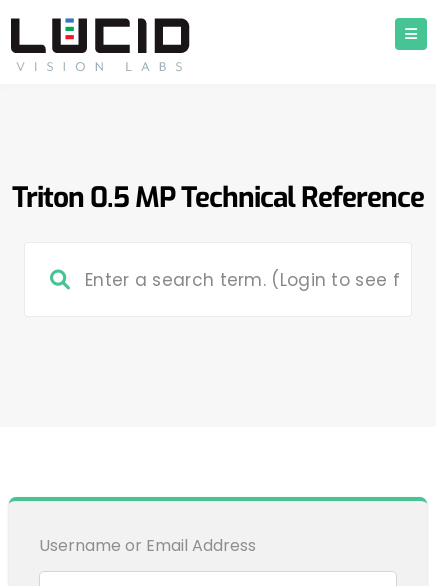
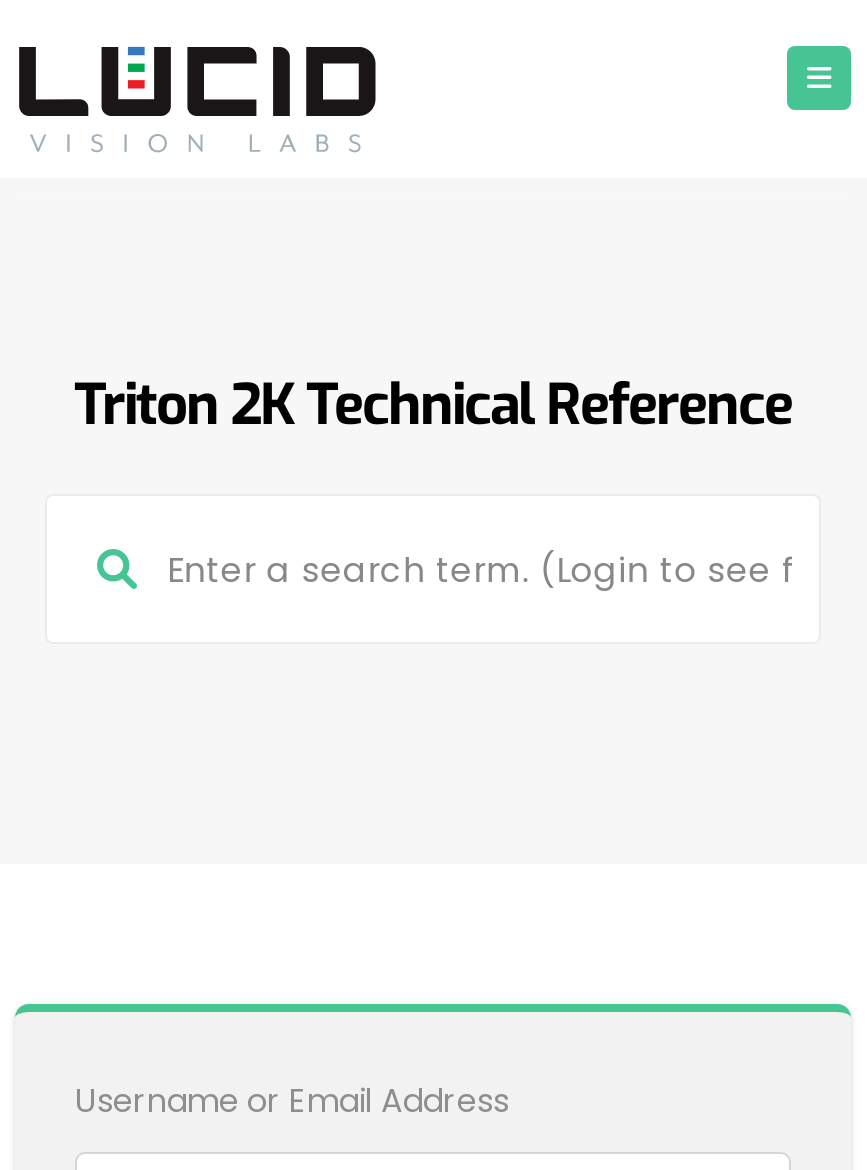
[12,179,424,216] Triton 0.5 MP Technical Reference -> [74,368,792,442] Triton 2K Technical Reference

